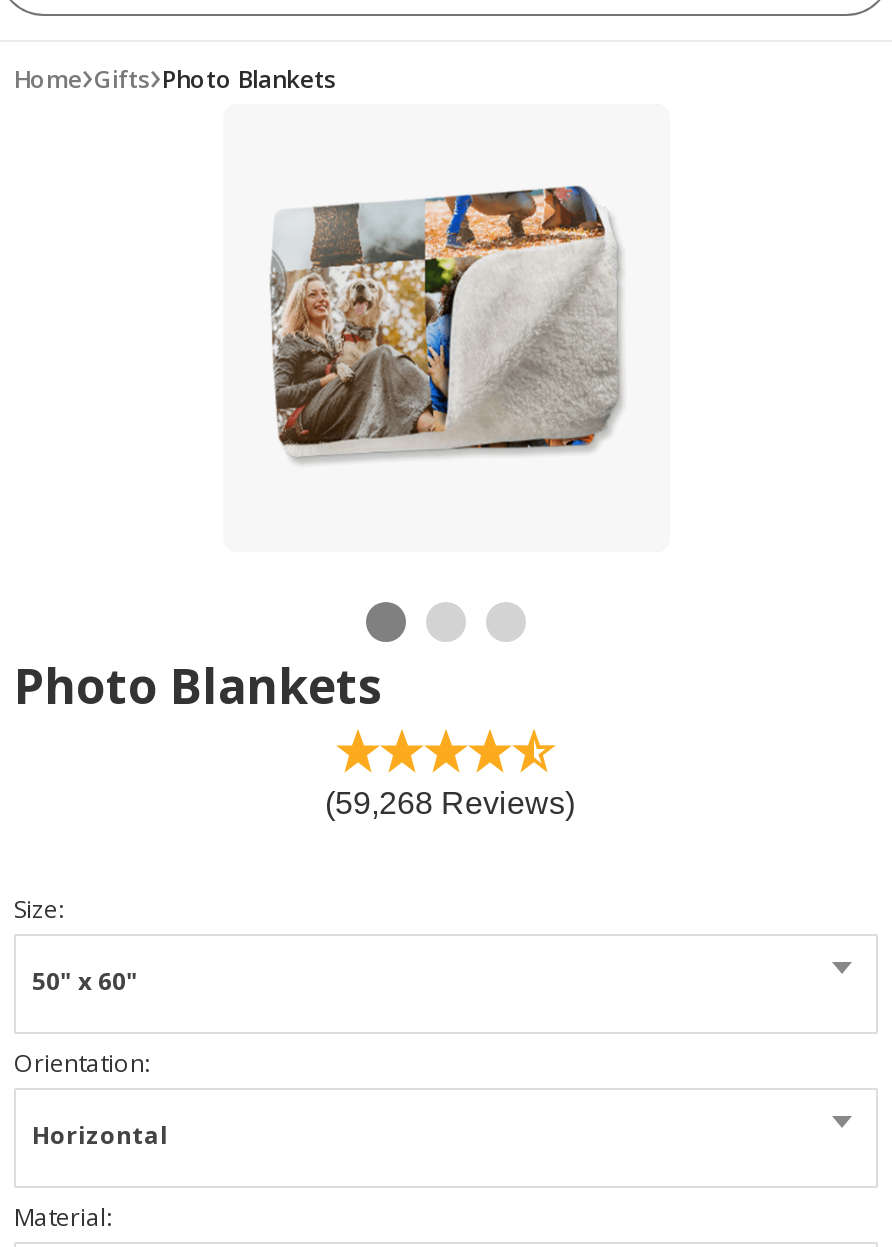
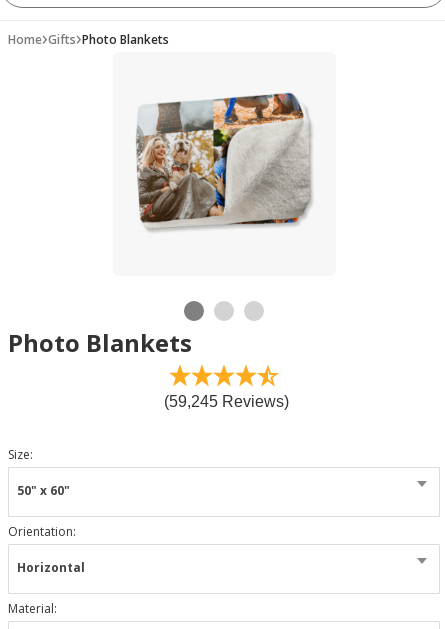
[325,787,575,821] (59,268 Reviews) -> [163,393,288,410] (59,245 Reviews)

